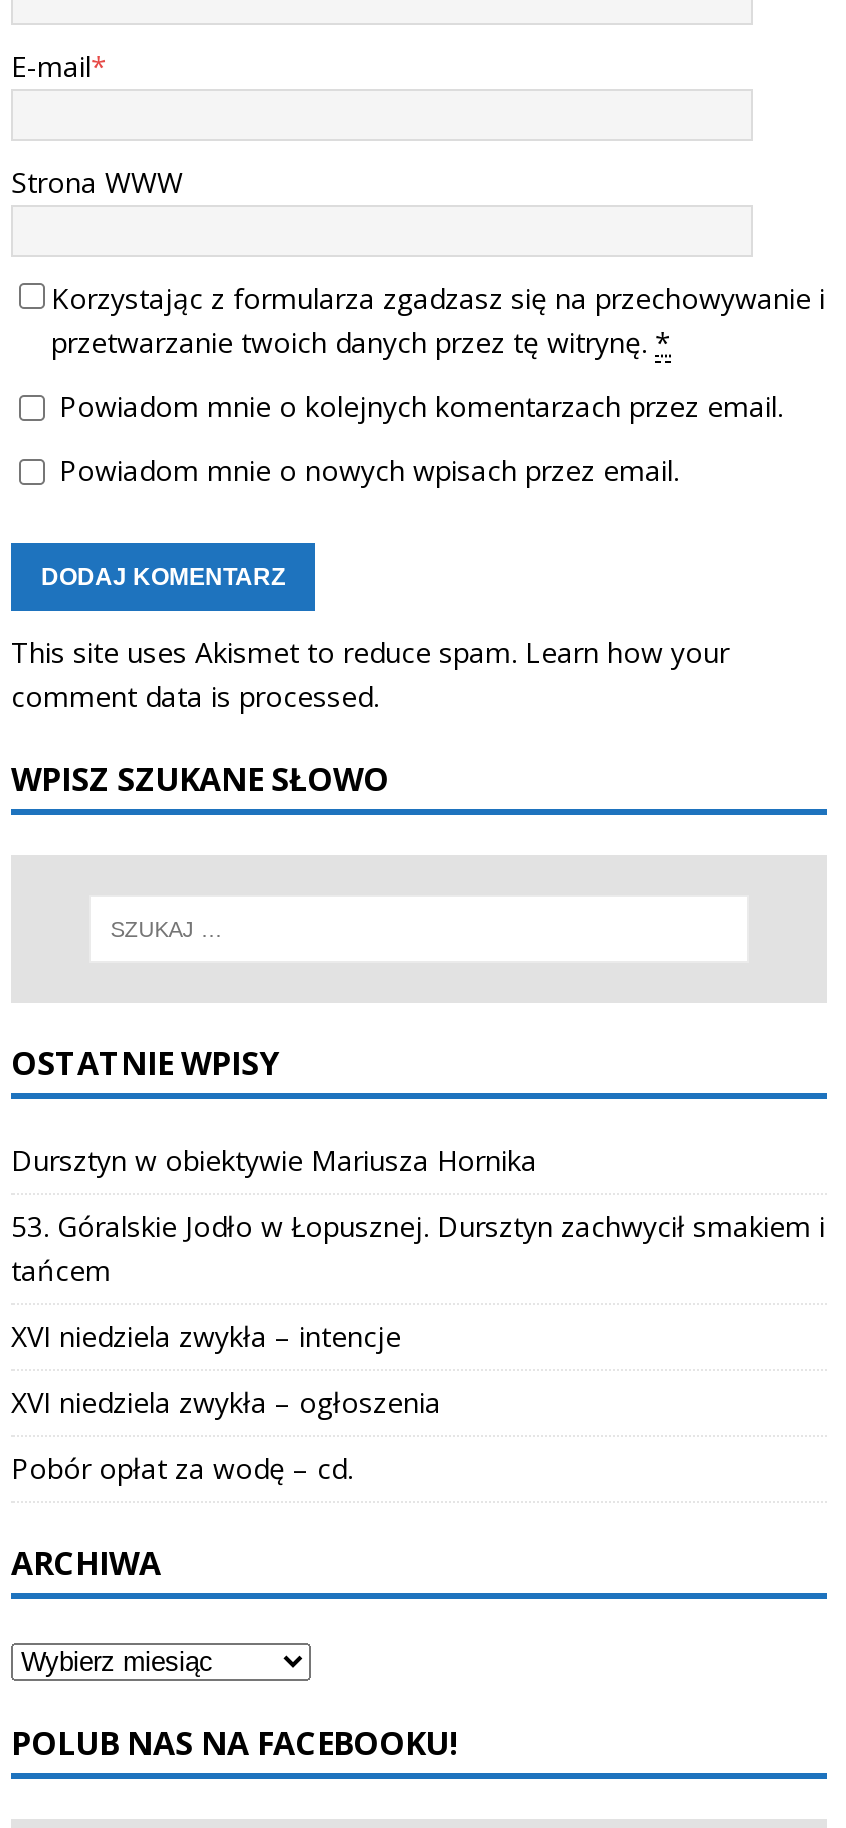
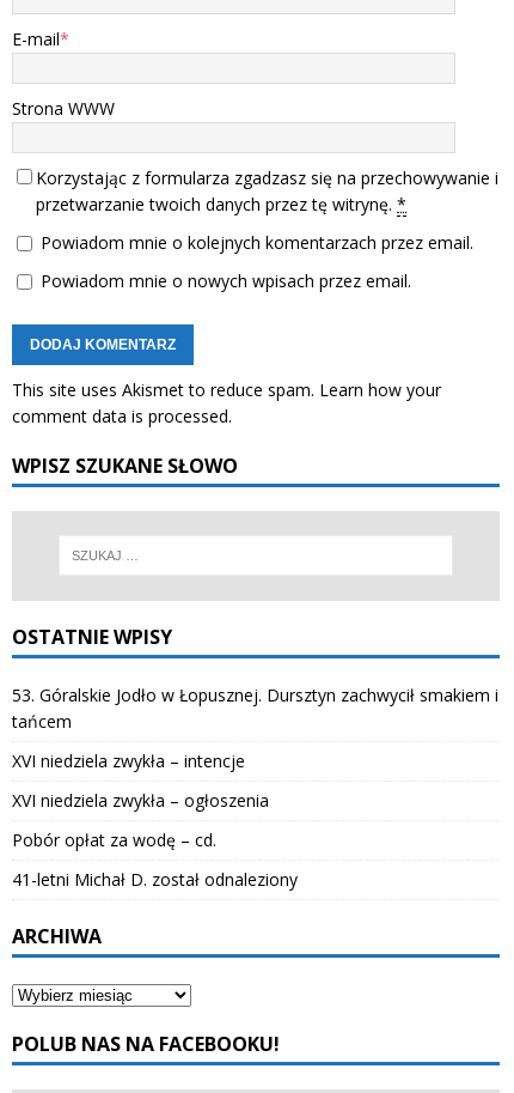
[11,1142,537,1180] Dursztyn w obiektywie Mariusza Hornika -> none
moved [11,1208,825,1488] -> [12,683,498,851]: 53. Góralskie Jodło w Łopusznej. Dursztyn zachwycił smakiem i | tańcem | XVI niedziela zwykła – intencje | XVI niedziela zwykła – ogłoszenia | Pobór opłat za wodę – cd.
none -> [12,867,298,890] 41-letni Michał D. został odnaleziony

